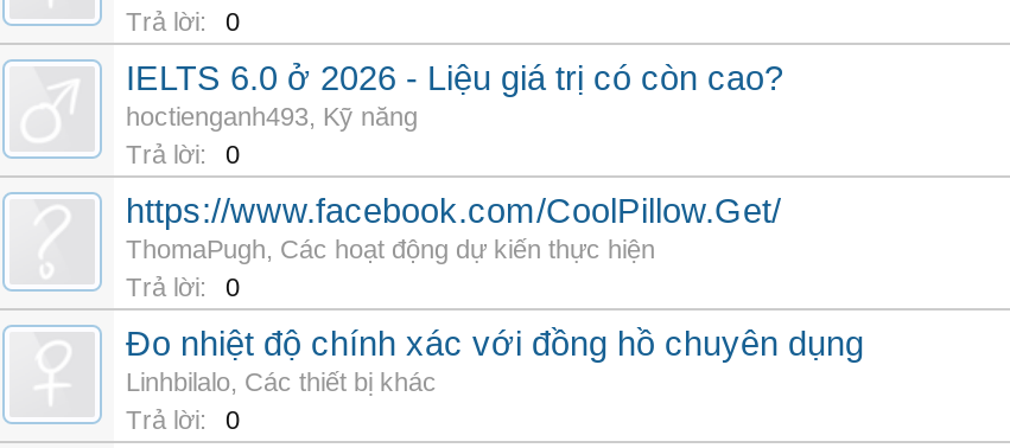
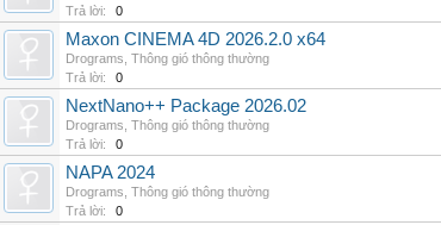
[126,59,783,130] IELTS 6.0 ở 2026 - Liệu giá trị có còn cao? | hoctienganh493, Kỹ năng -> [66,30,325,65] Maxon CINEMA 4D 2026.2.0 x64 | Drograms, Thông gió thông thường
[126,192,781,263] https://www.facebook.com/CoolPillow.Get/ | ThomaPugh, Các hoạt động dự kiến thực hiện -> [66,96,306,132] NextNano++ Package 2026.02 | Drograms, Thông gió thông thường
[126,325,864,396] Đo nhiệt độ chính xác với đồng hồ chuyên dụng | Linhbilalo, Các thiết bị khác -> [66,163,269,199] NAPA 2024 | Drograms, Thông gió thông thường

